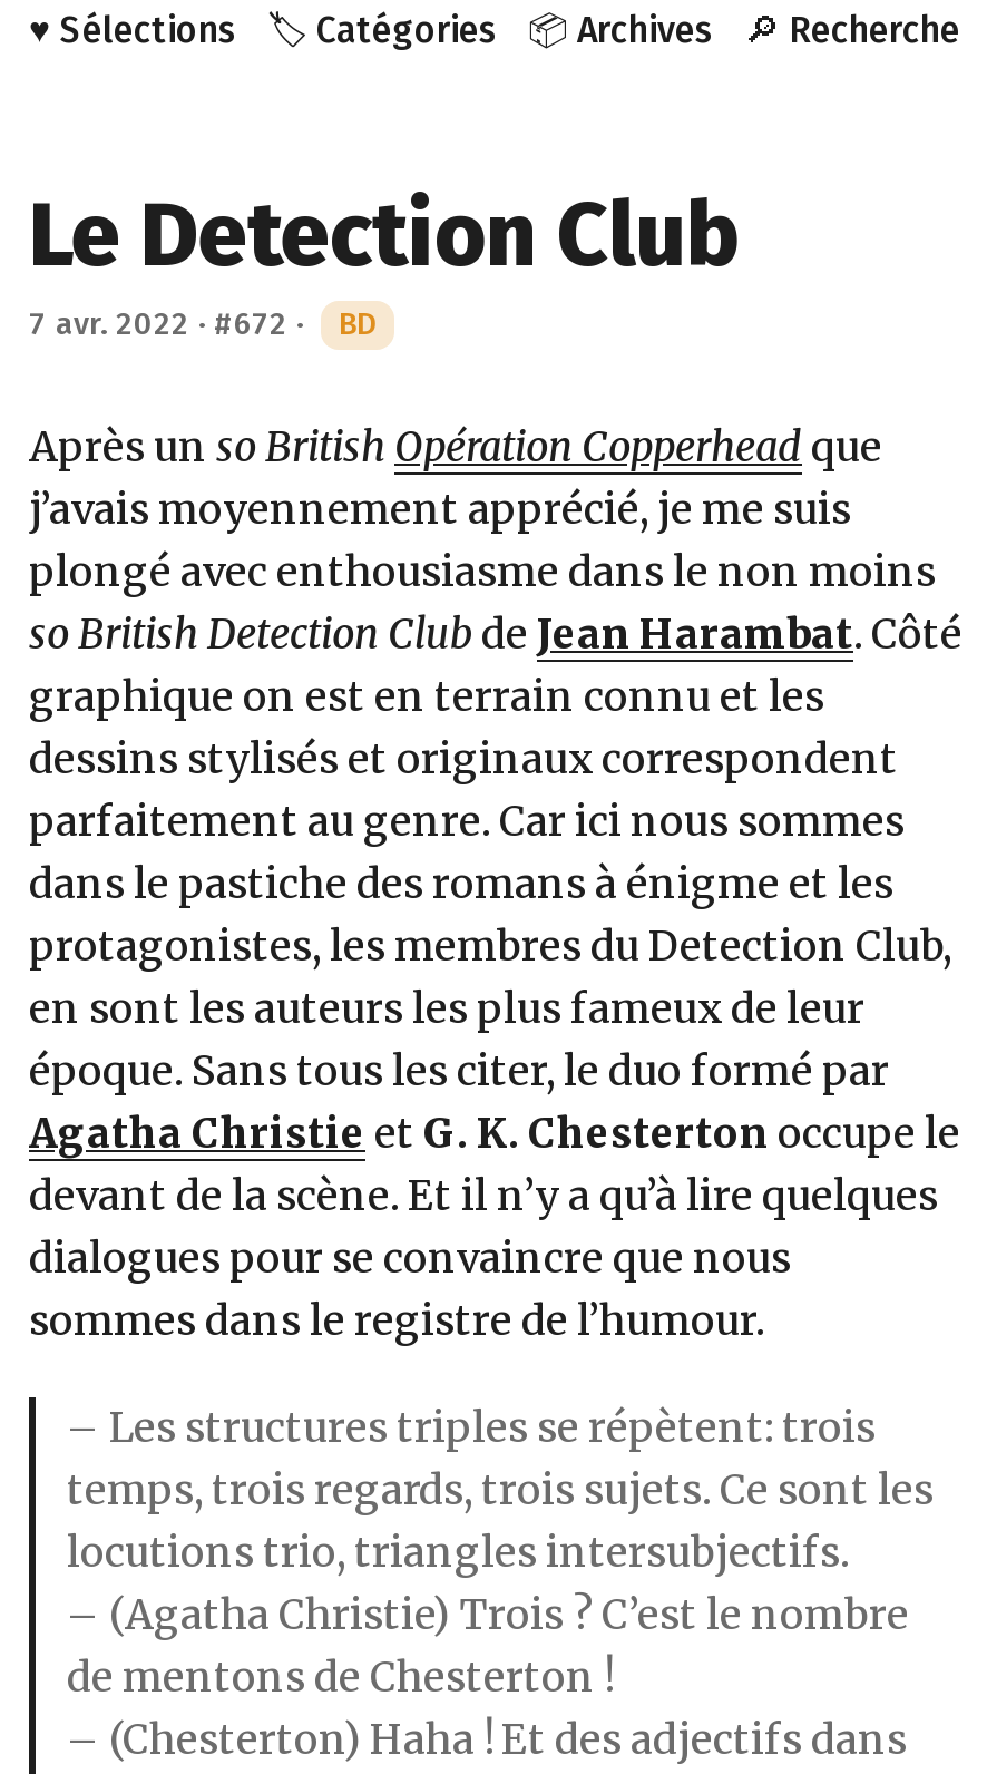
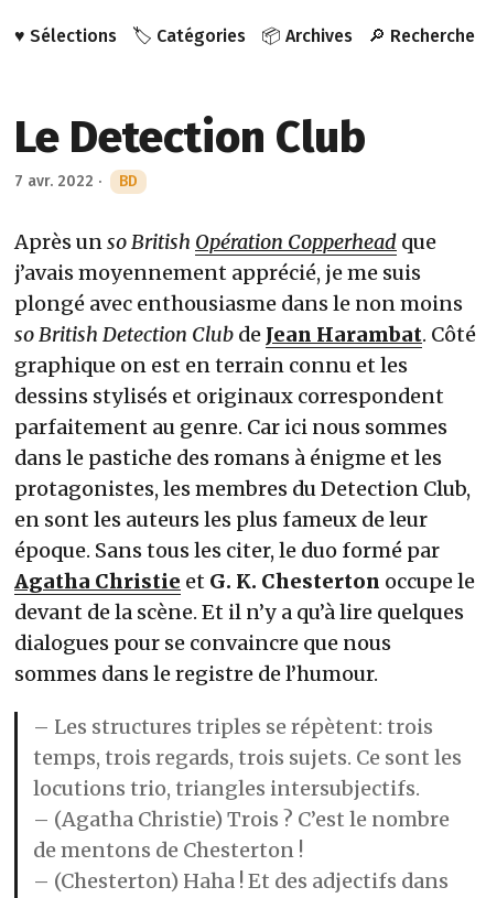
[29,305,377,343] 7 avr. 2022 · #672 · BD -> [14,172,138,191] 7 avr. 2022 · BD

